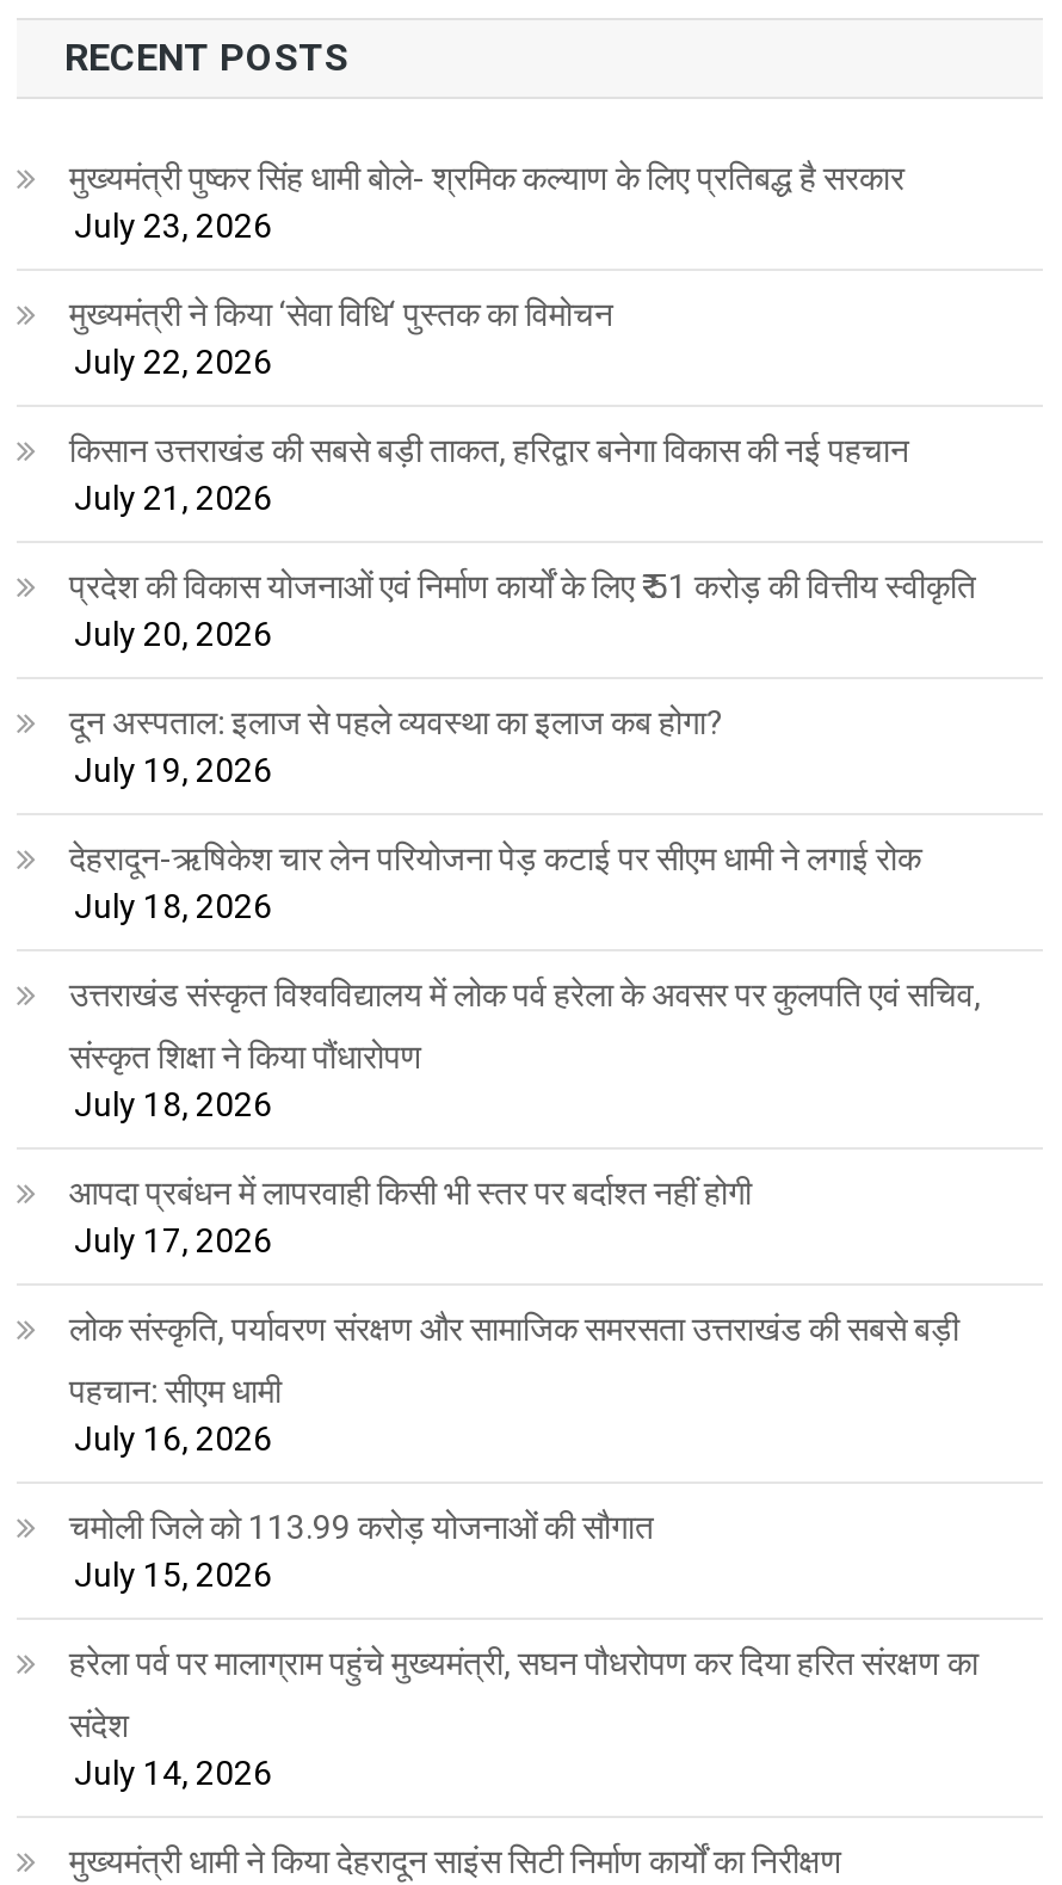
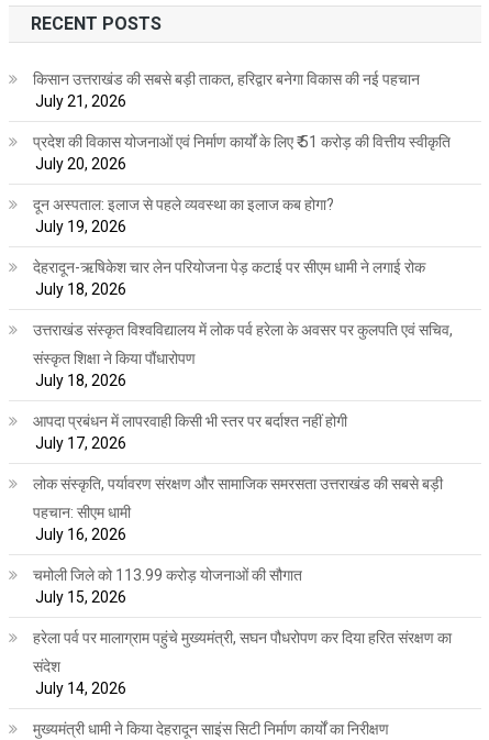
[69,159,904,381] मुख्यमंत्री पुष्कर सिंह धामी बोले- श्रमिक कल्याण के लिए प्रतिबद्ध है सरकार | July 23, 2026 | मुख्यमंत्री ने किया ‘सेवा विधि‘ पुस्तक का विमोचन | July 22, 2026 -> none

